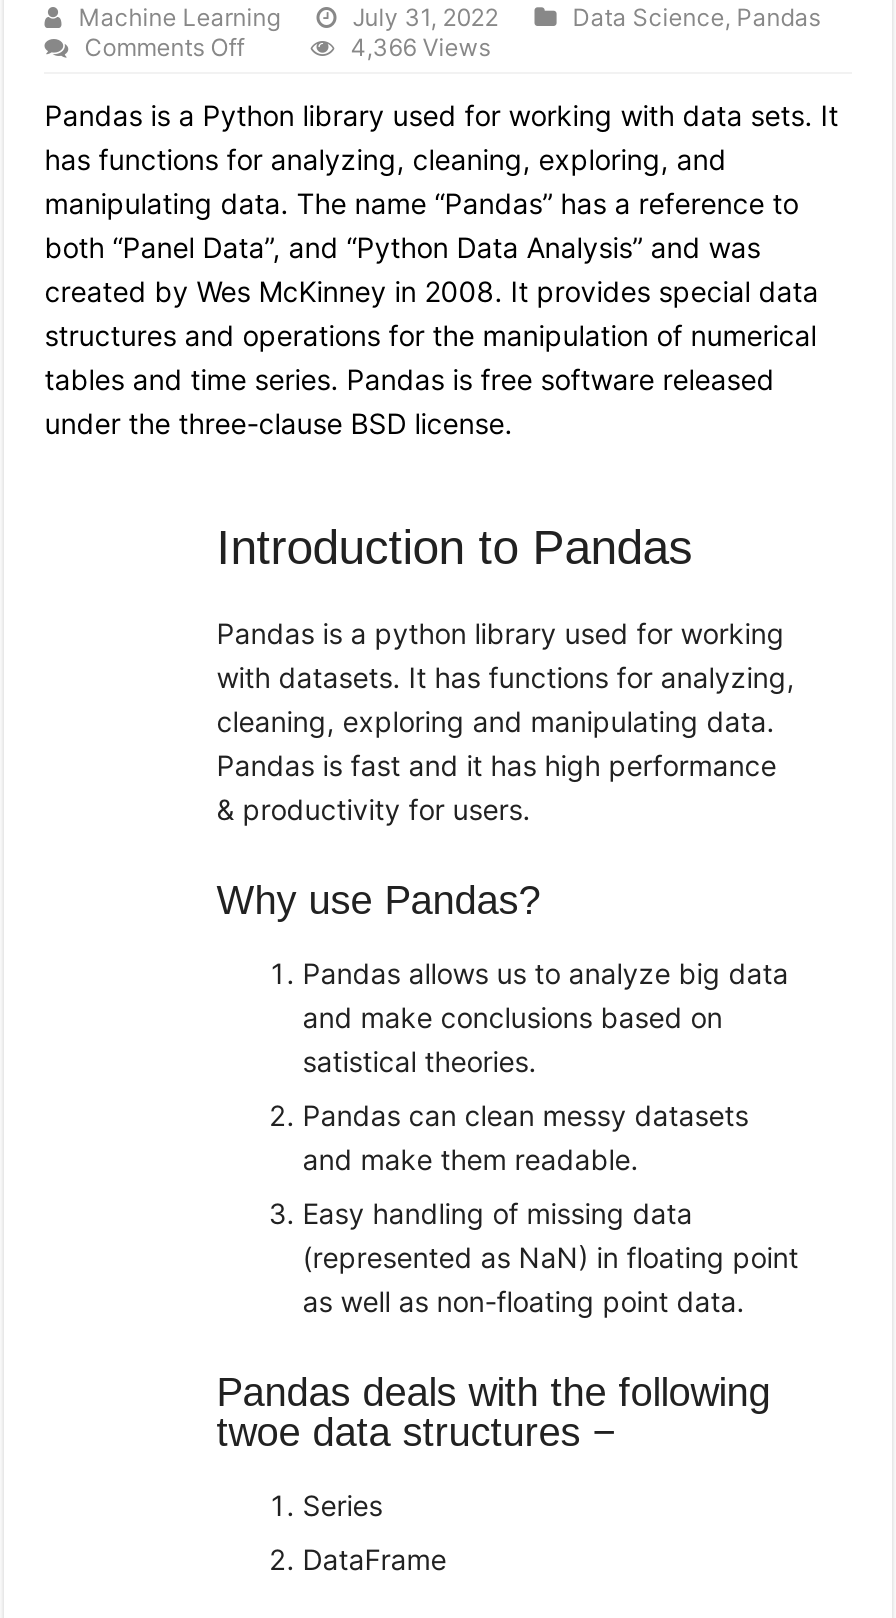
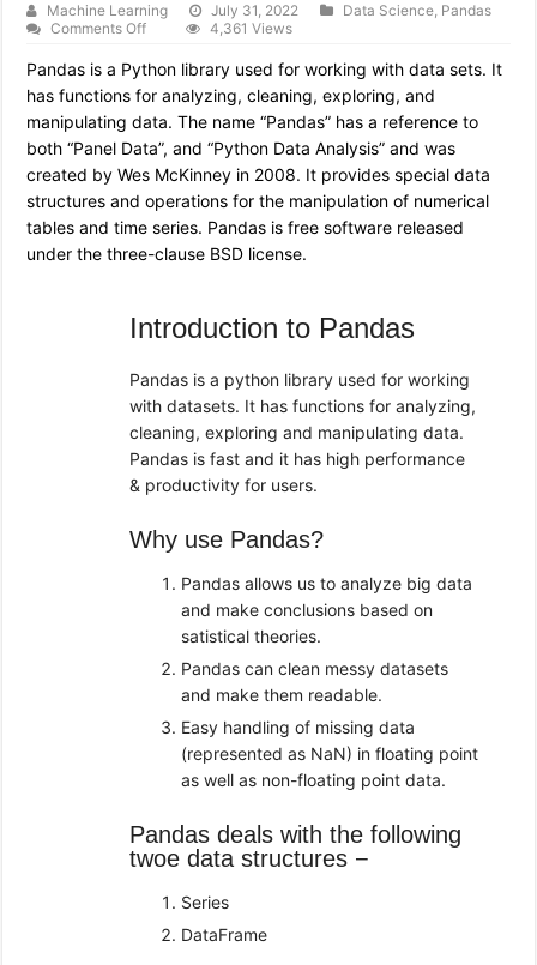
[350,32,490,62] 4,366 Views -> [210,19,293,37] 4,361 Views

